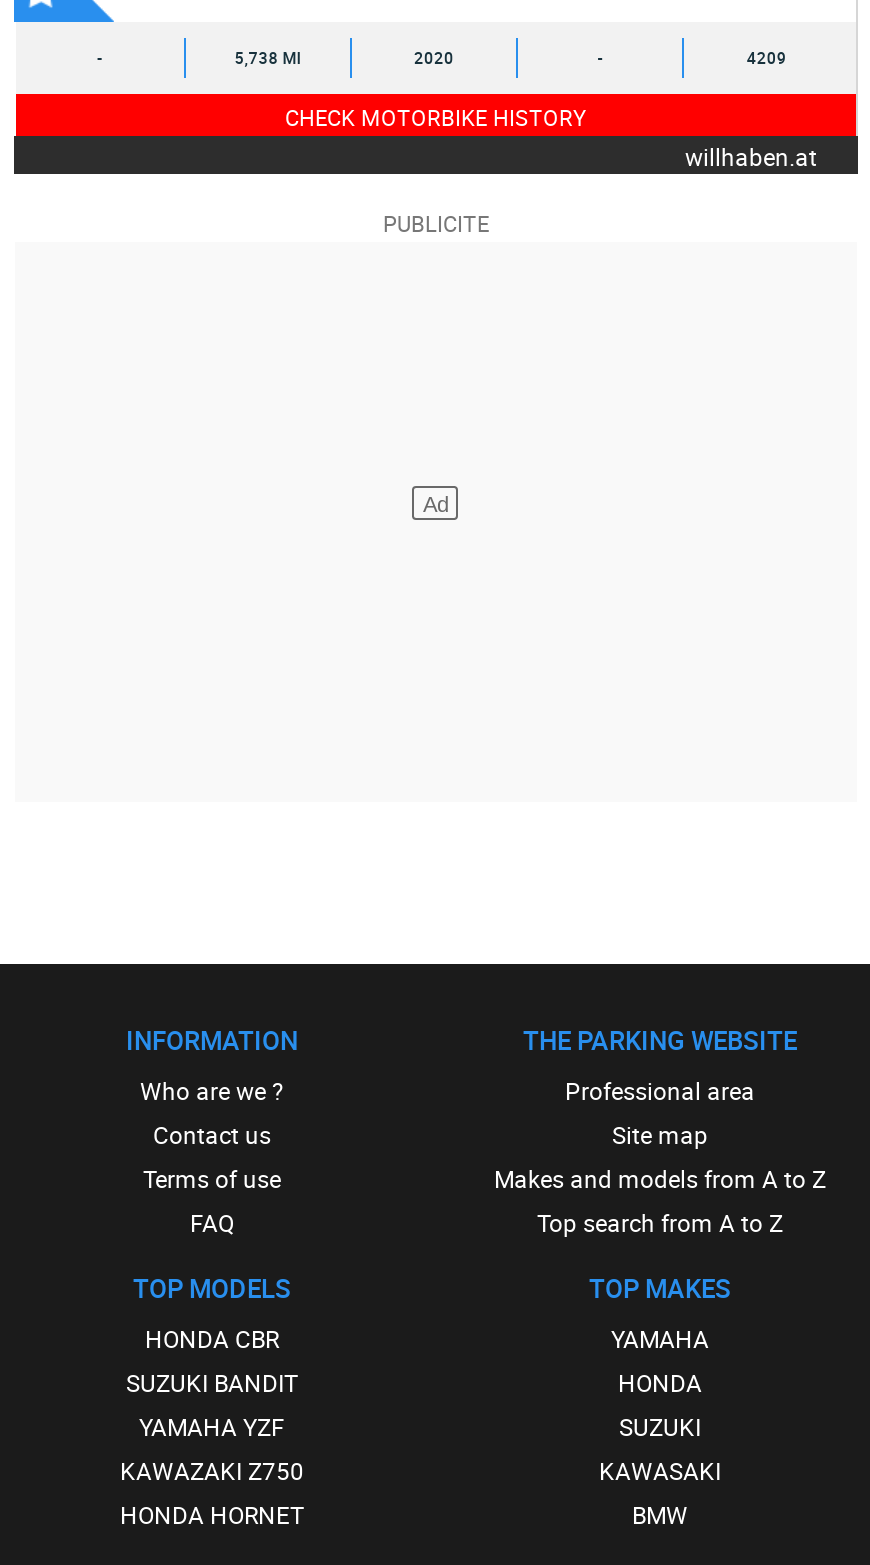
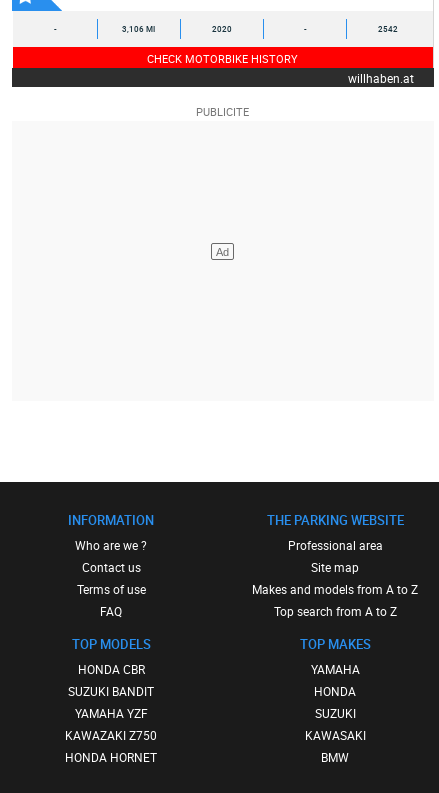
[235,48,301,68] 5,738 MI -> [122,24,155,34] 3,106 MI
[747,48,787,68] 4209 -> [378,24,398,34] 2542

